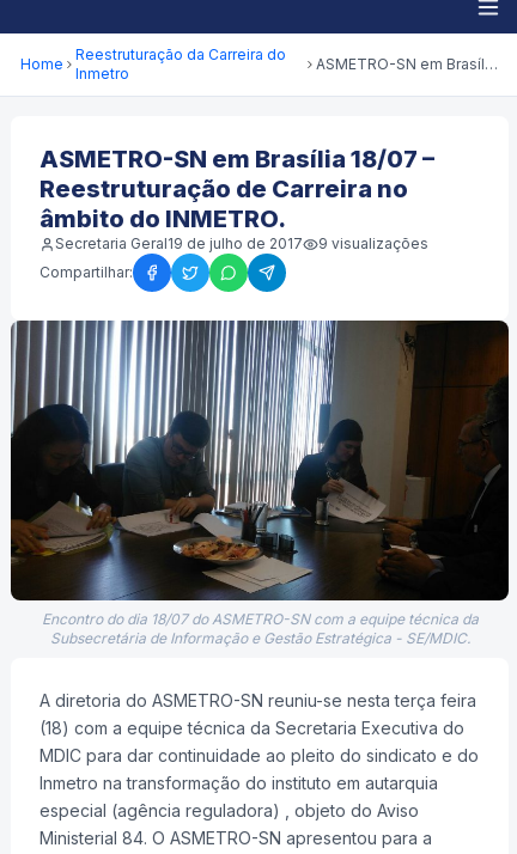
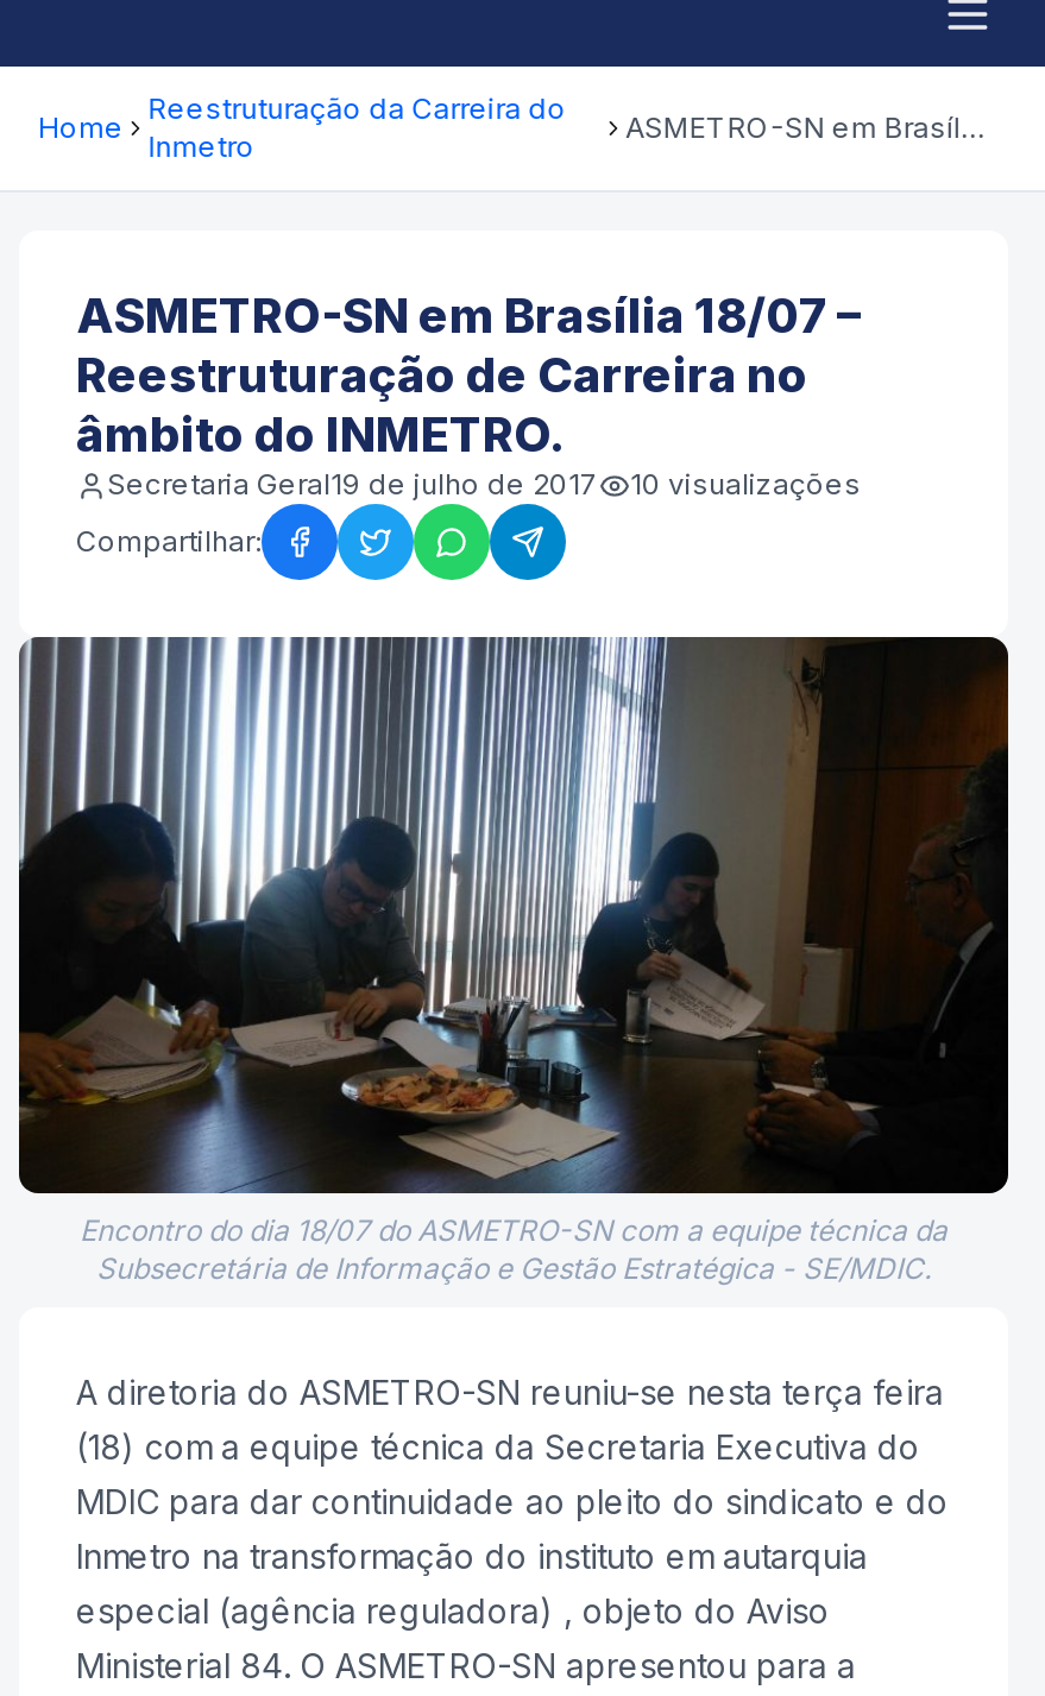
[318,234,428,252] 9 visualizações -> [630,466,861,502] 10 visualizações

